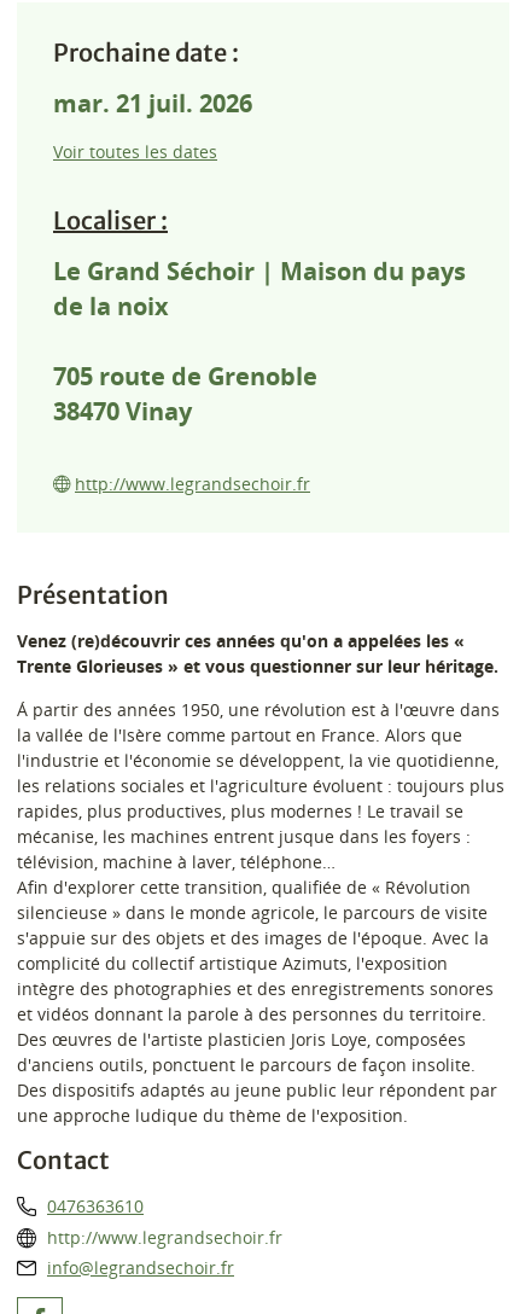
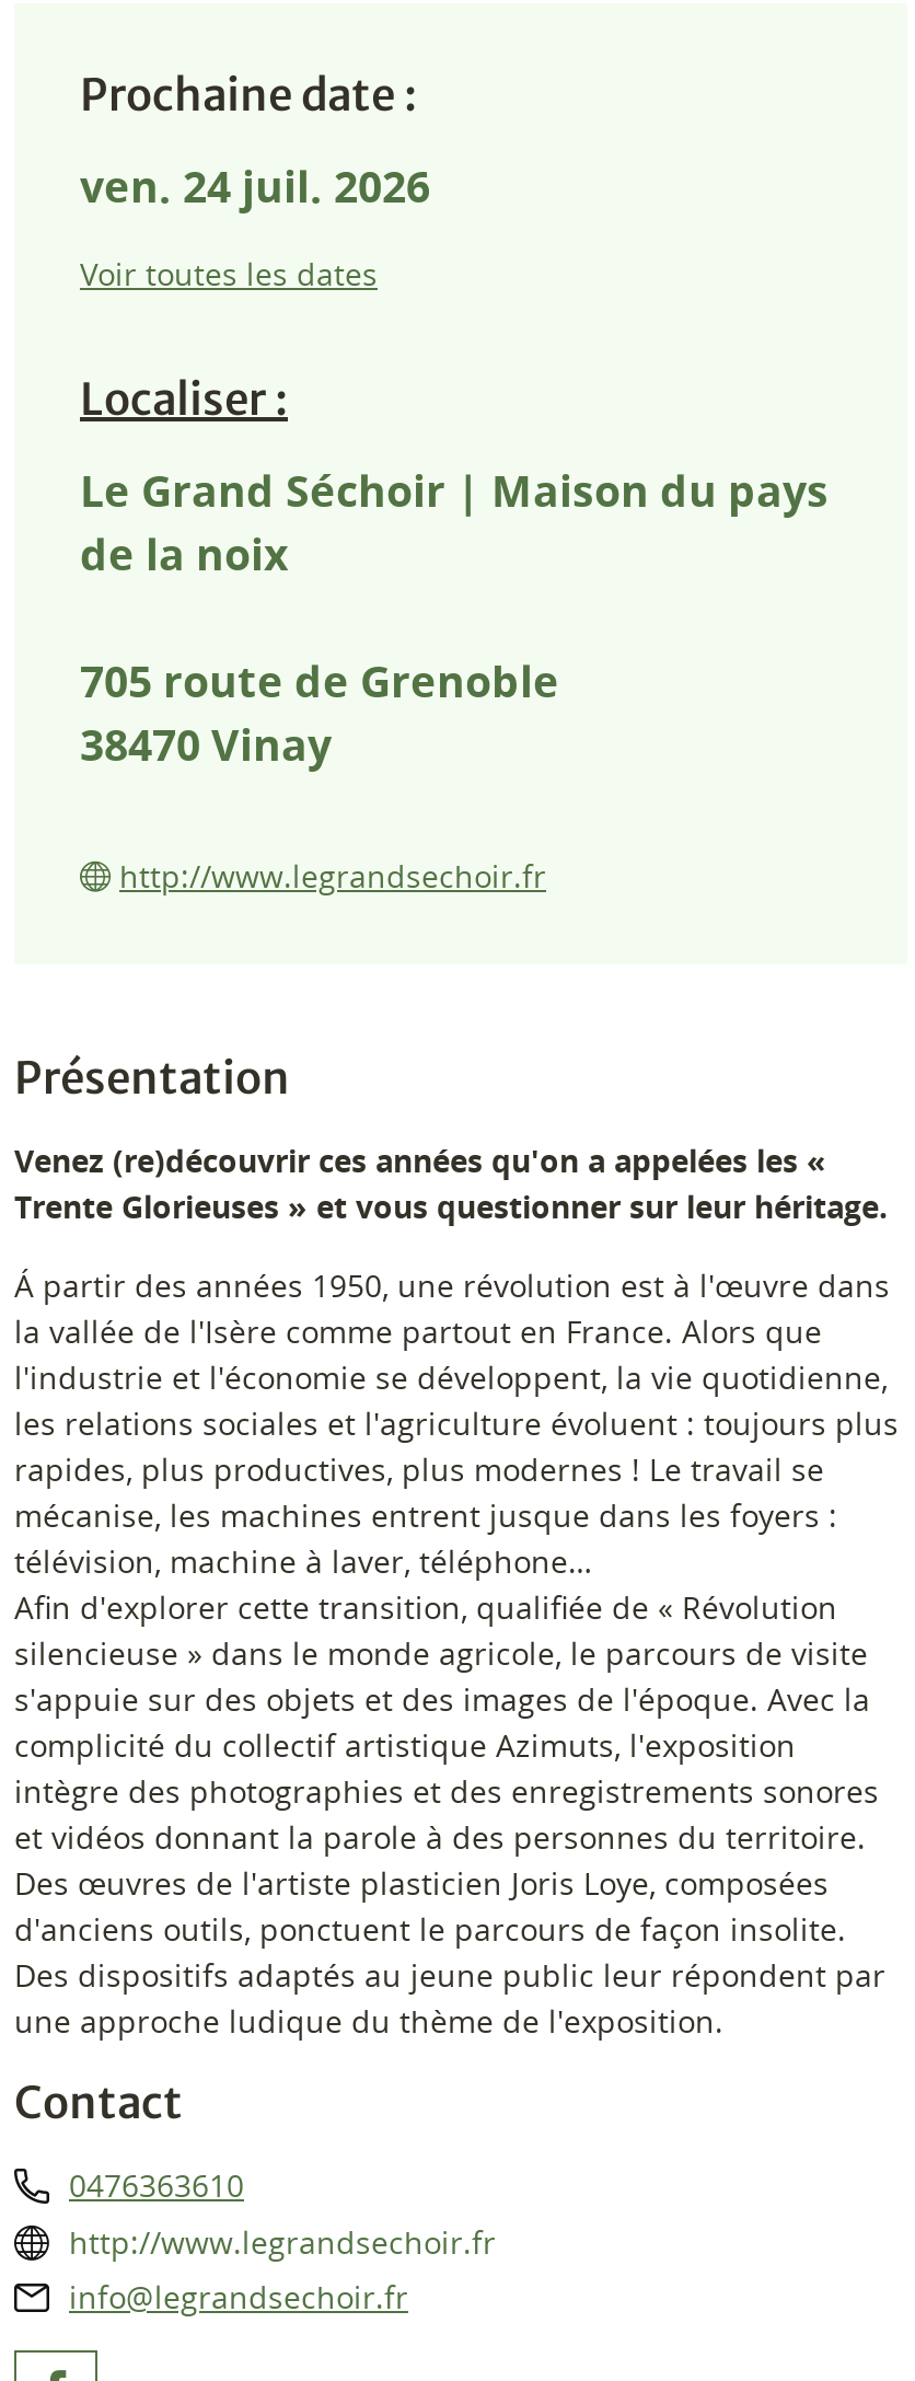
[53,87,252,120] mar. 21 juil. 2026 -> [80,157,430,216] ven. 24 juil. 2026

